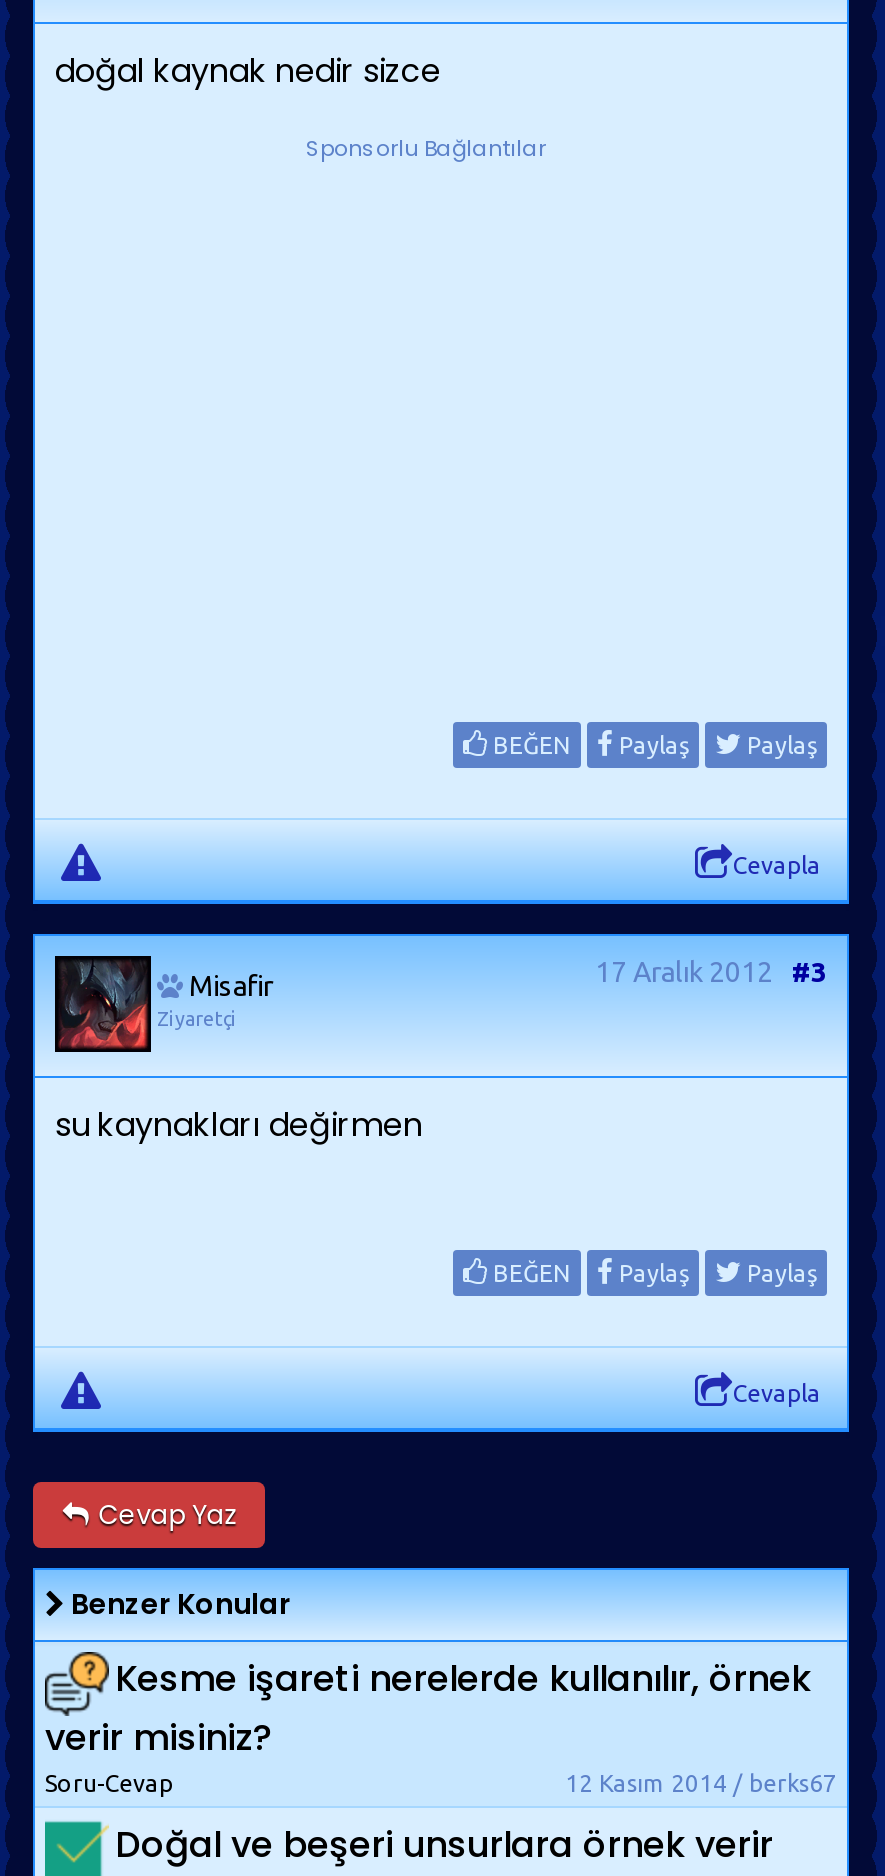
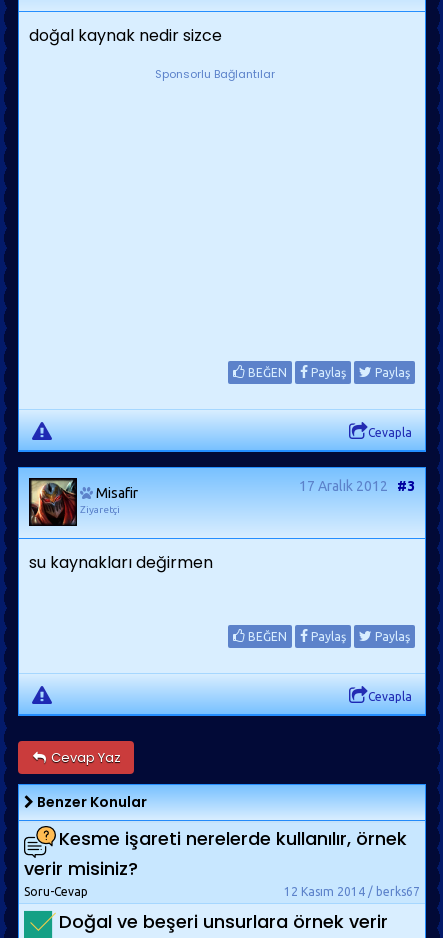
[57,958,149,1050] [image] -> [30,479,76,525] [image]

